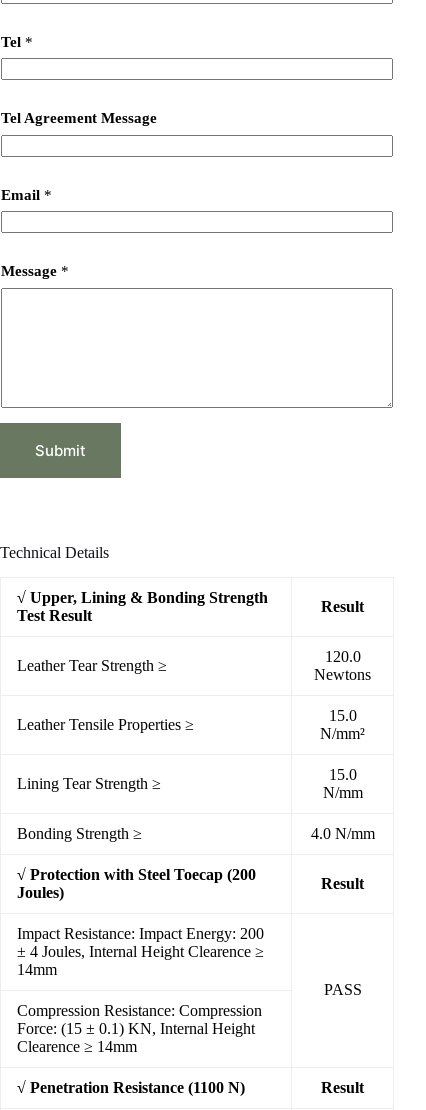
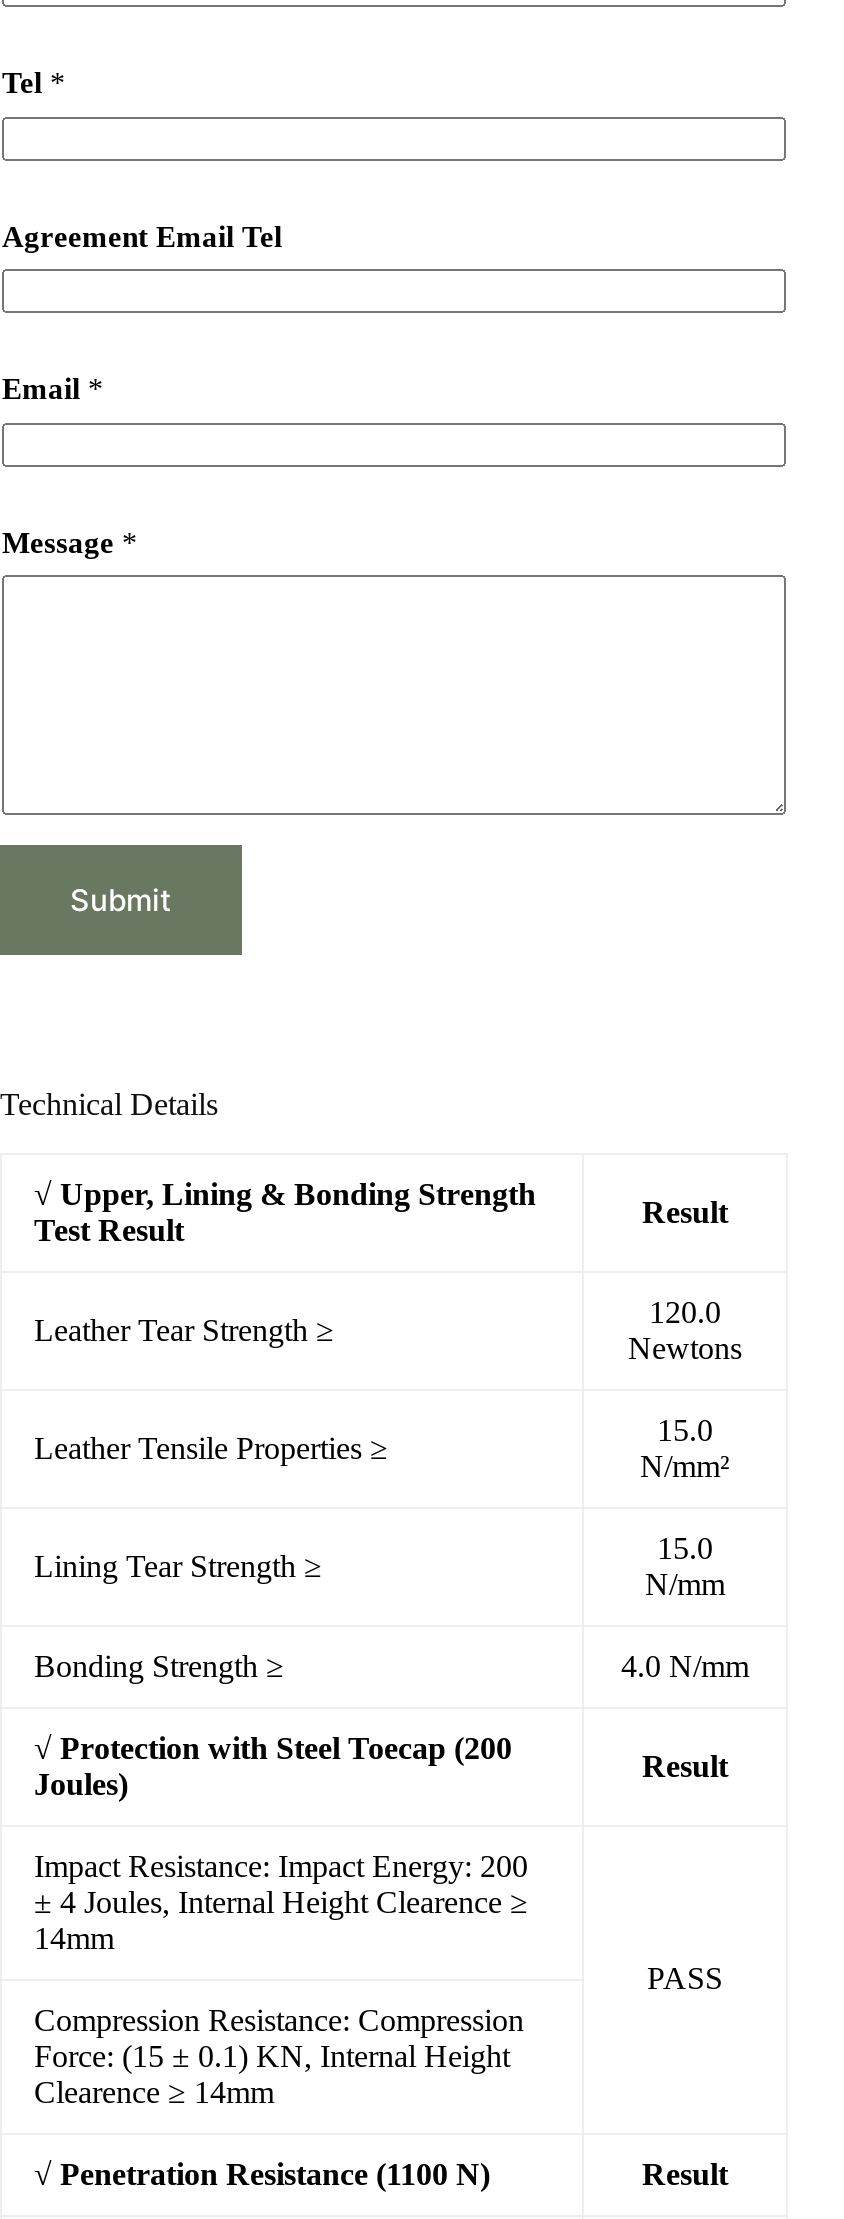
[1,110,157,126] Tel Agreement Message -> [2,220,282,252] Agreement Email Tel

